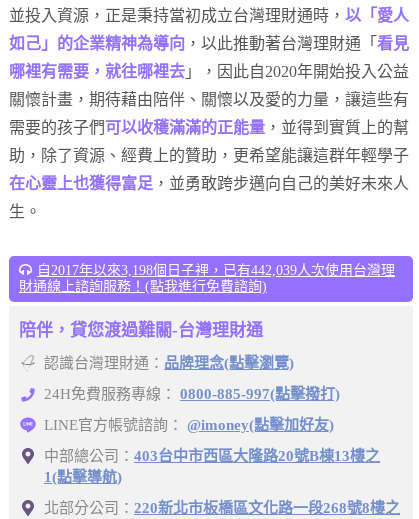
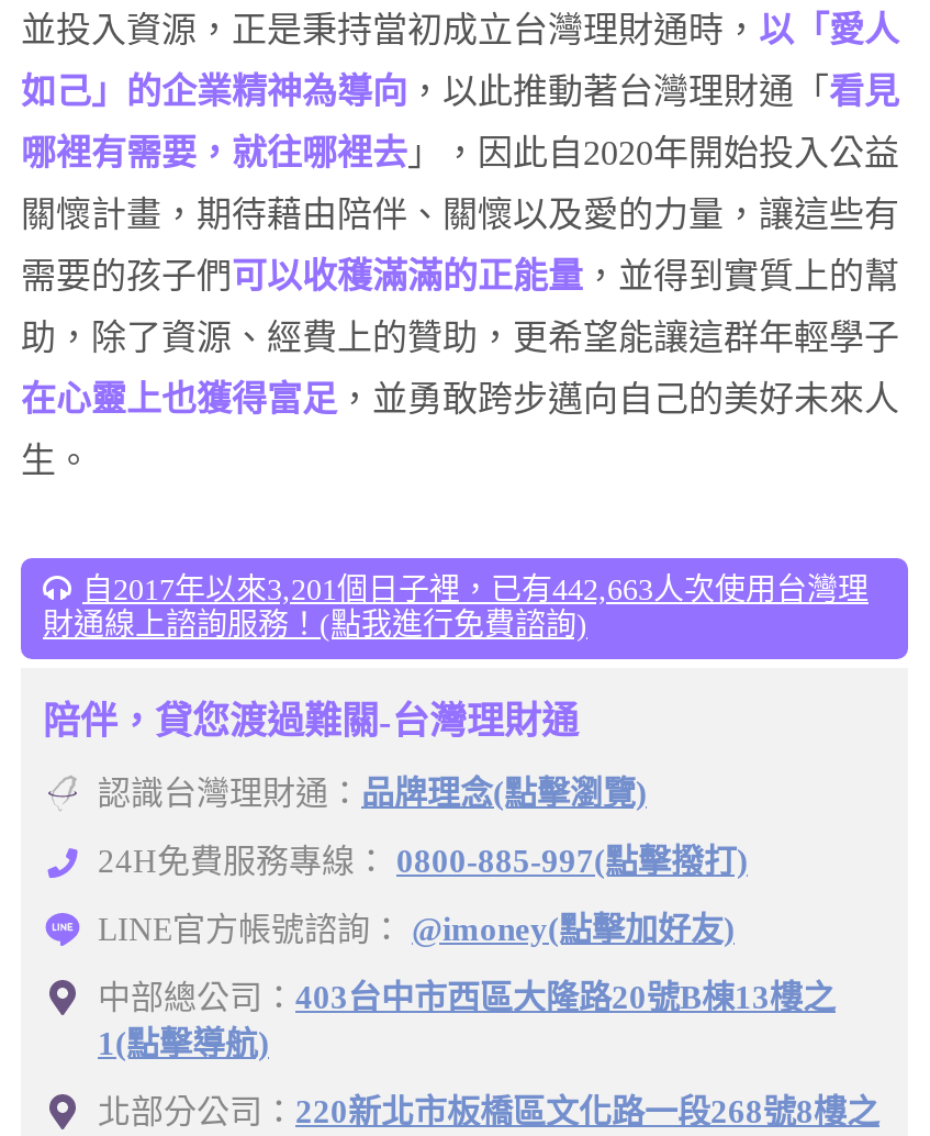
[37,263,395,278] 自2017年以來3,198個日子裡，已有442,039人次使用台灣理 -> [82,573,869,606] 自2017年以來3,201個日子裡，已有442,663人次使用台灣理

